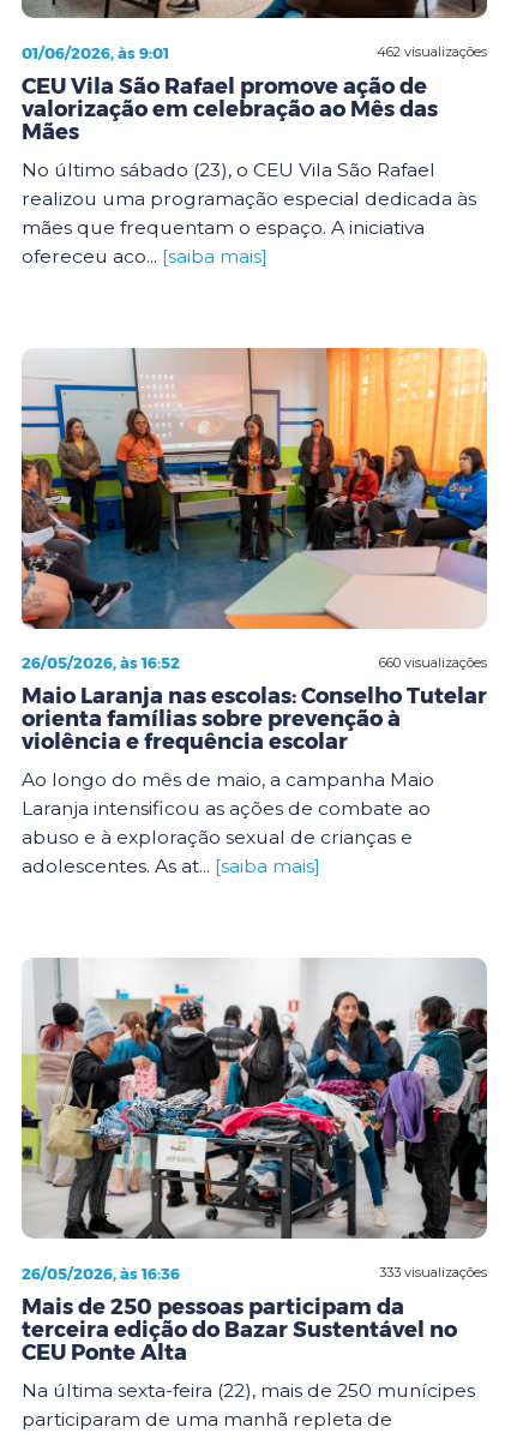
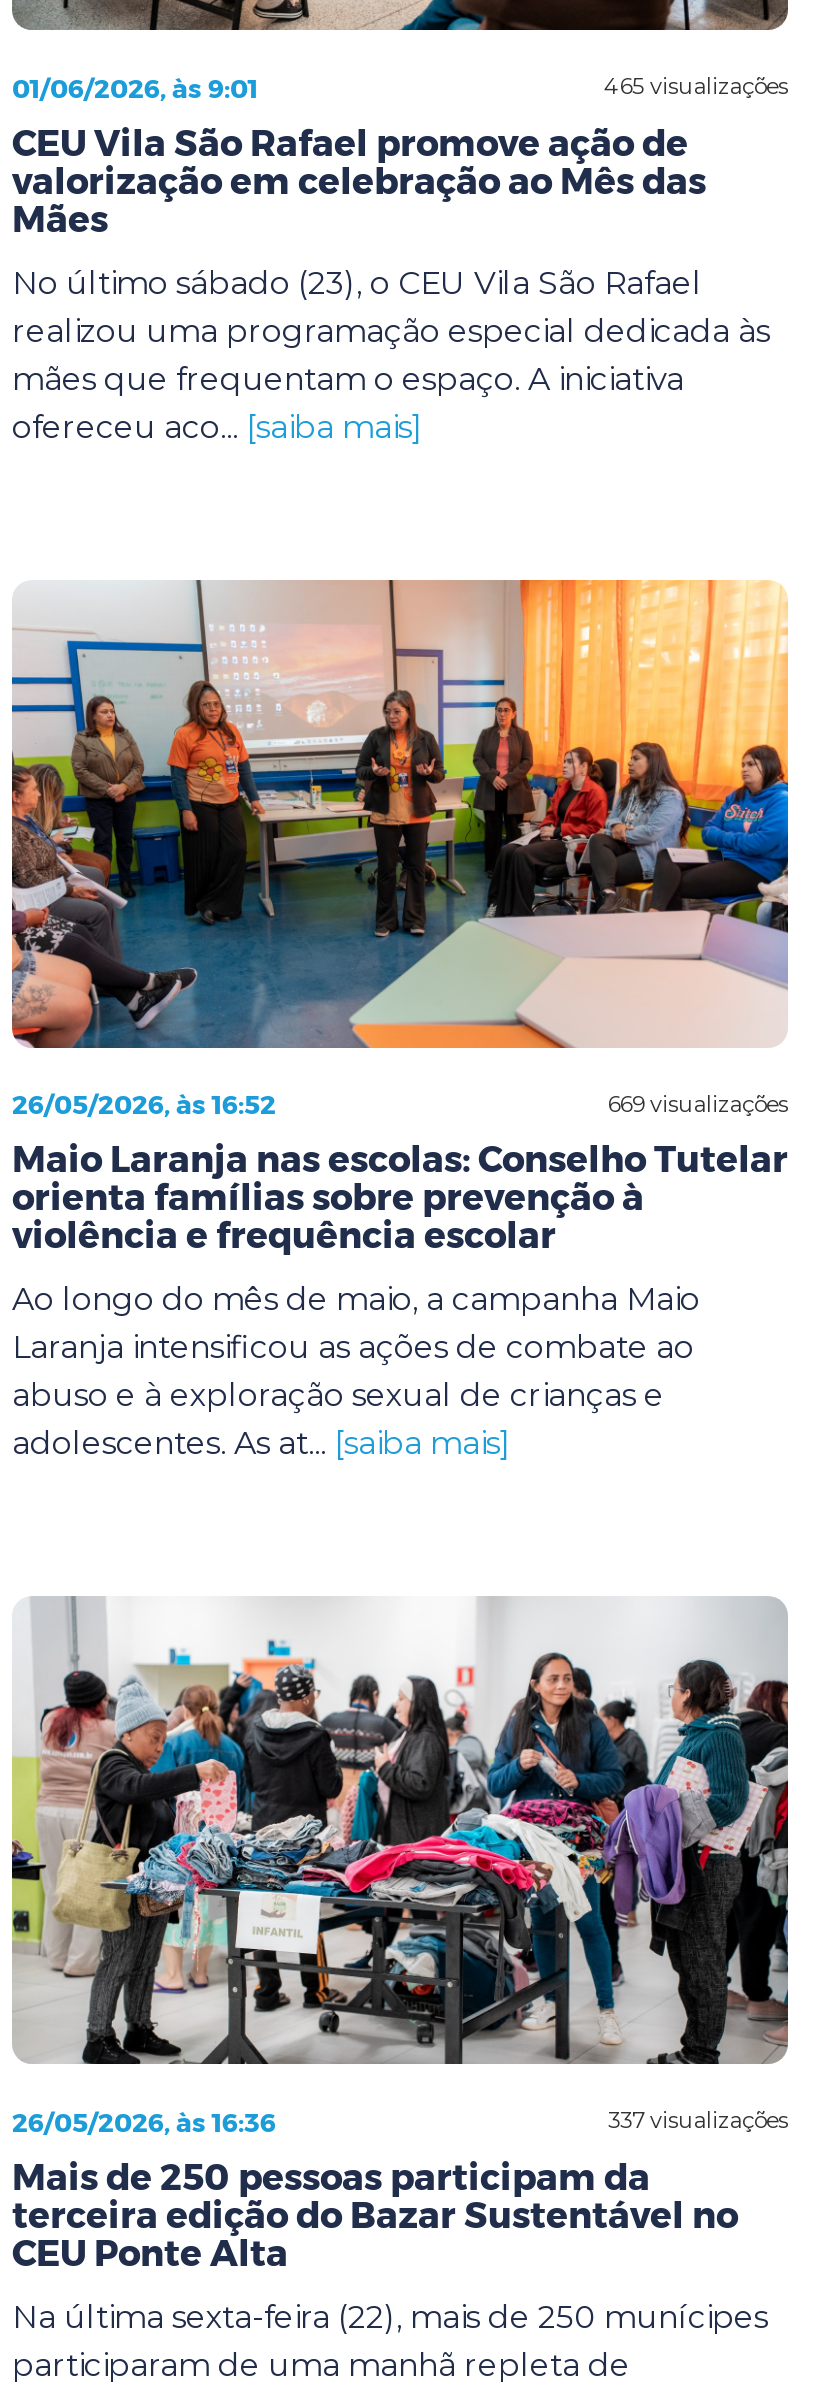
[377,43,487,60] 462 visualizações -> [604,72,788,100] 465 visualizações
[379,653,487,670] 660 visualizações -> [608,1089,788,1117] 669 visualizações
[379,1264,487,1281] 333 visualizações -> [608,2106,788,2134] 337 visualizações

